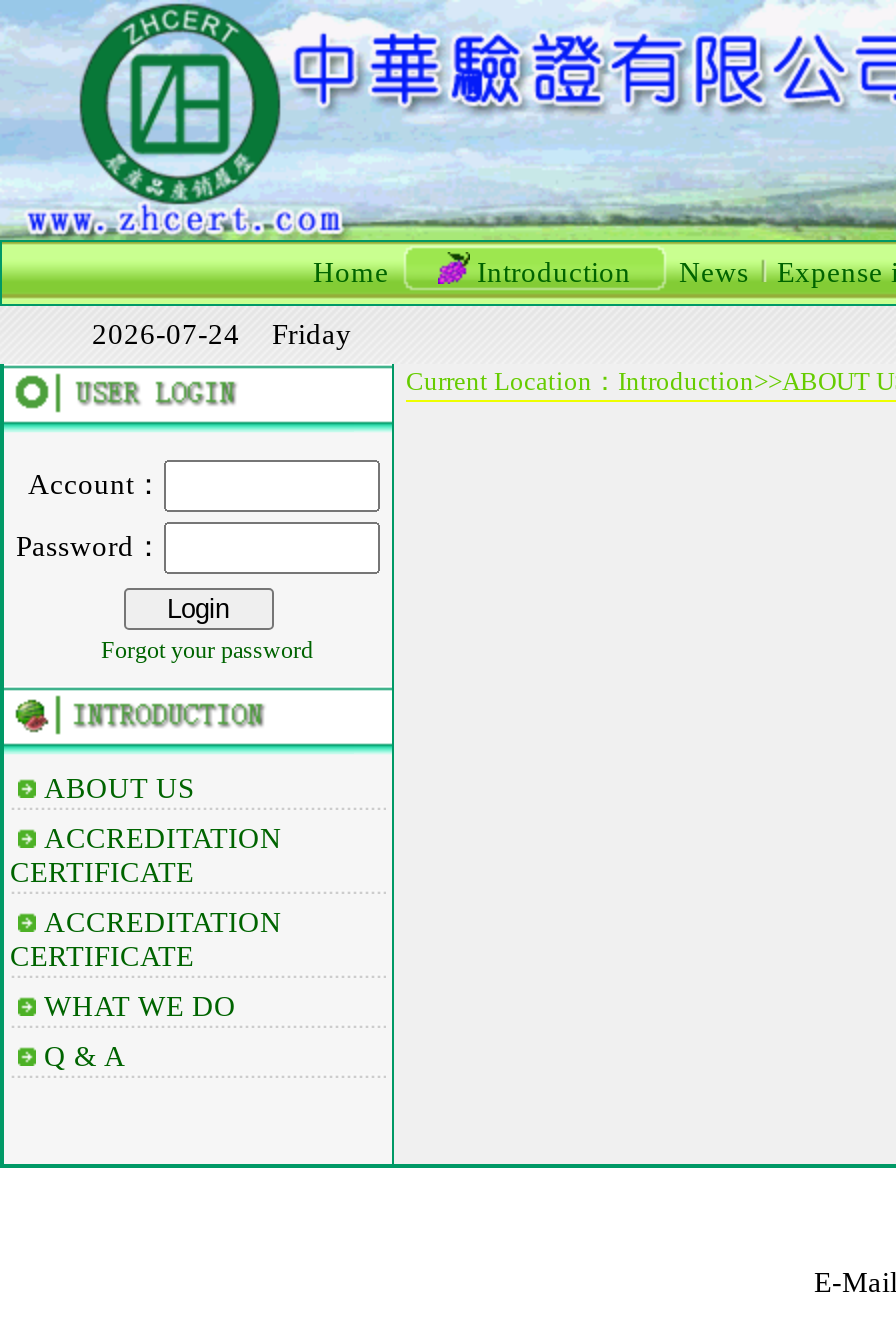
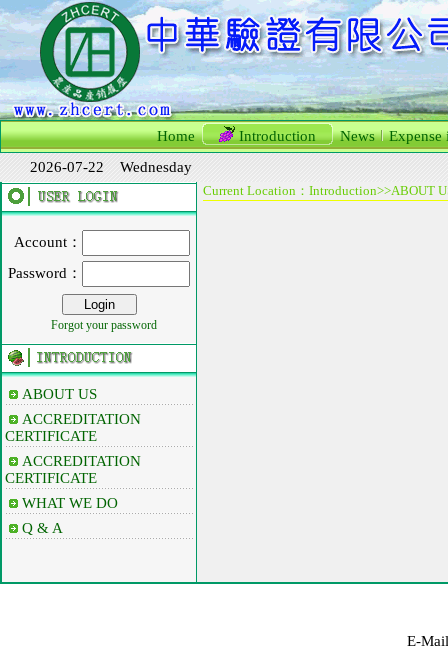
[92,318,352,350] 2026-07-24 Friday -> [30,159,192,175] 2026-07-22 Wednesday

